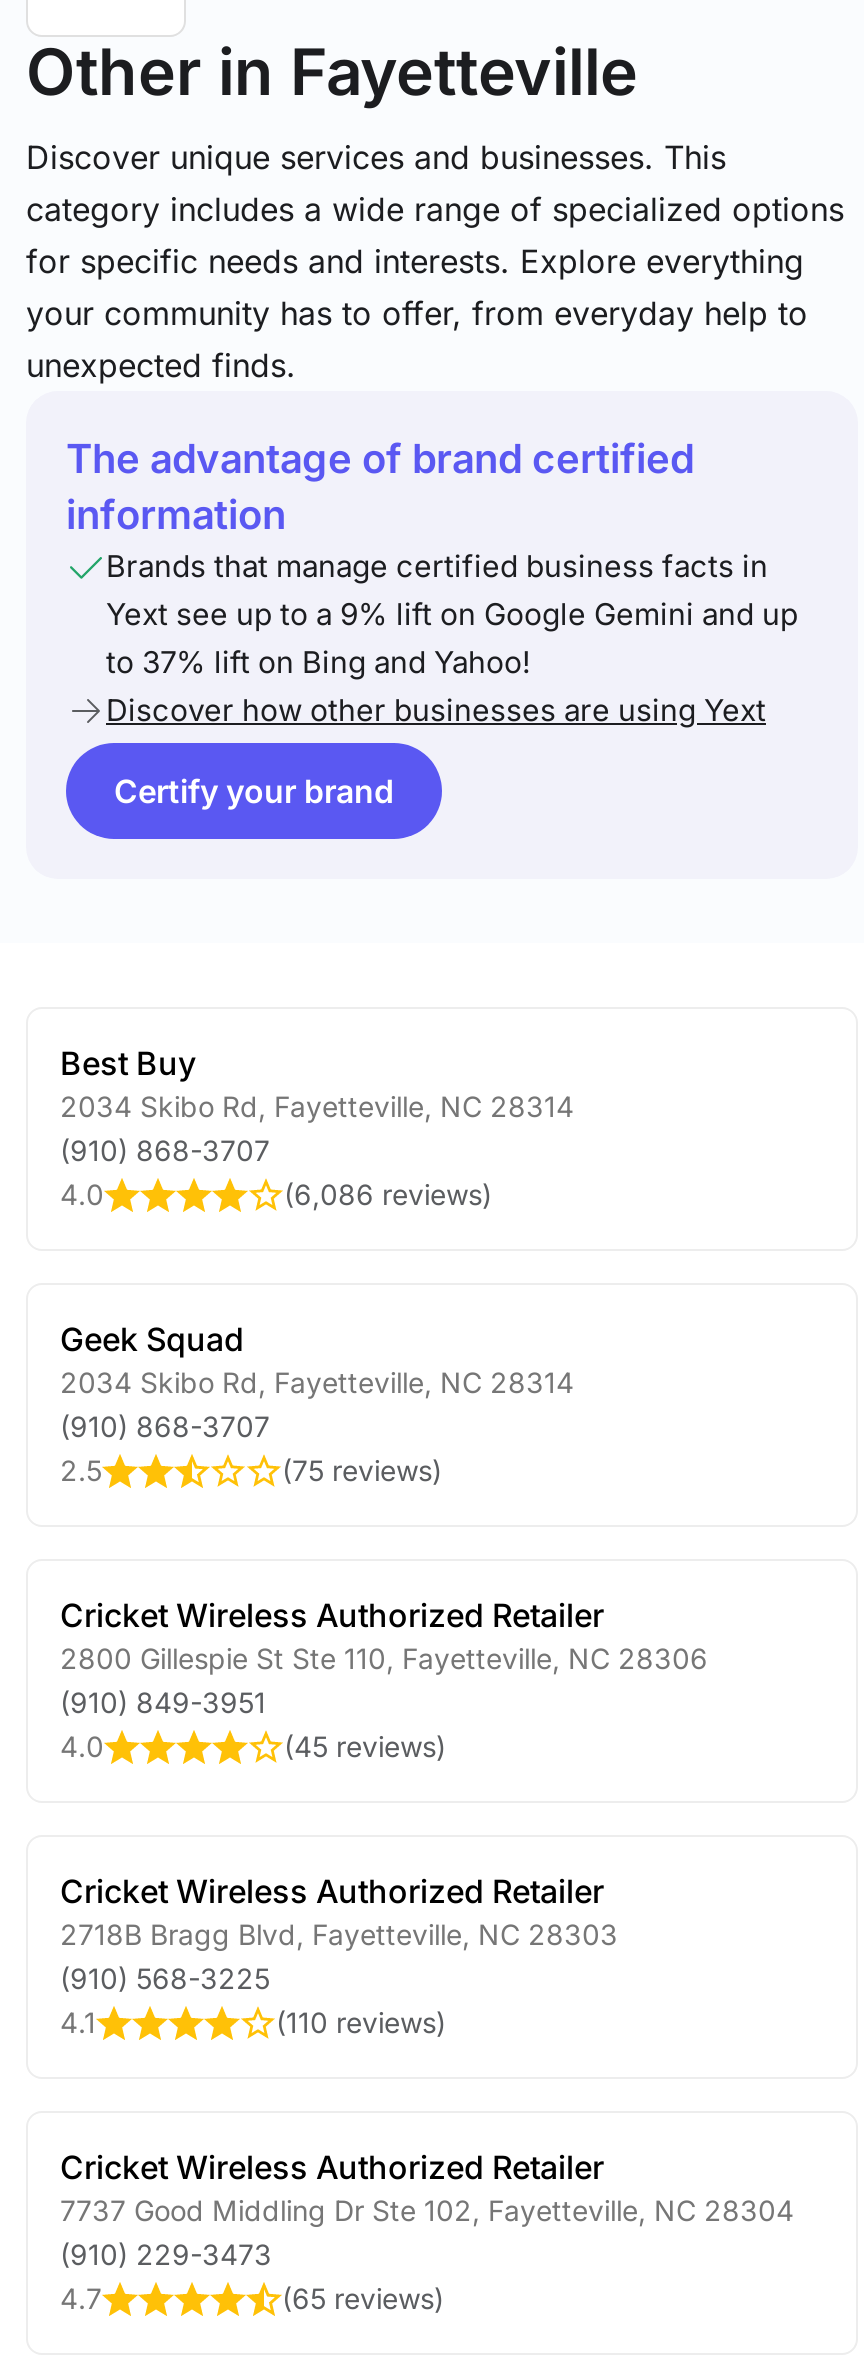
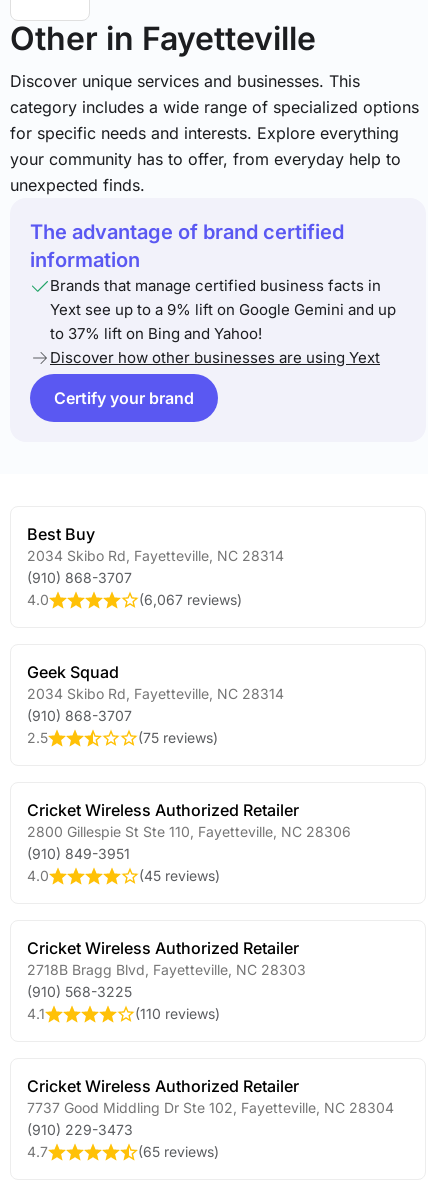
[284,1177,492,1211] (6,086 reviews) -> [139,591,242,608] (6,067 reviews)

